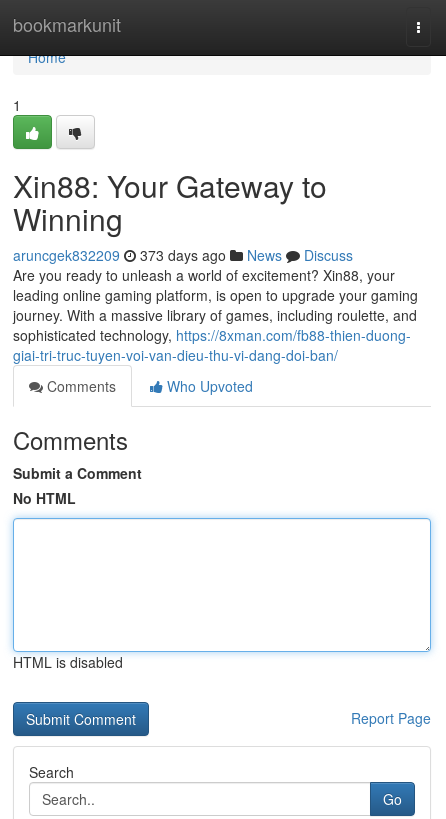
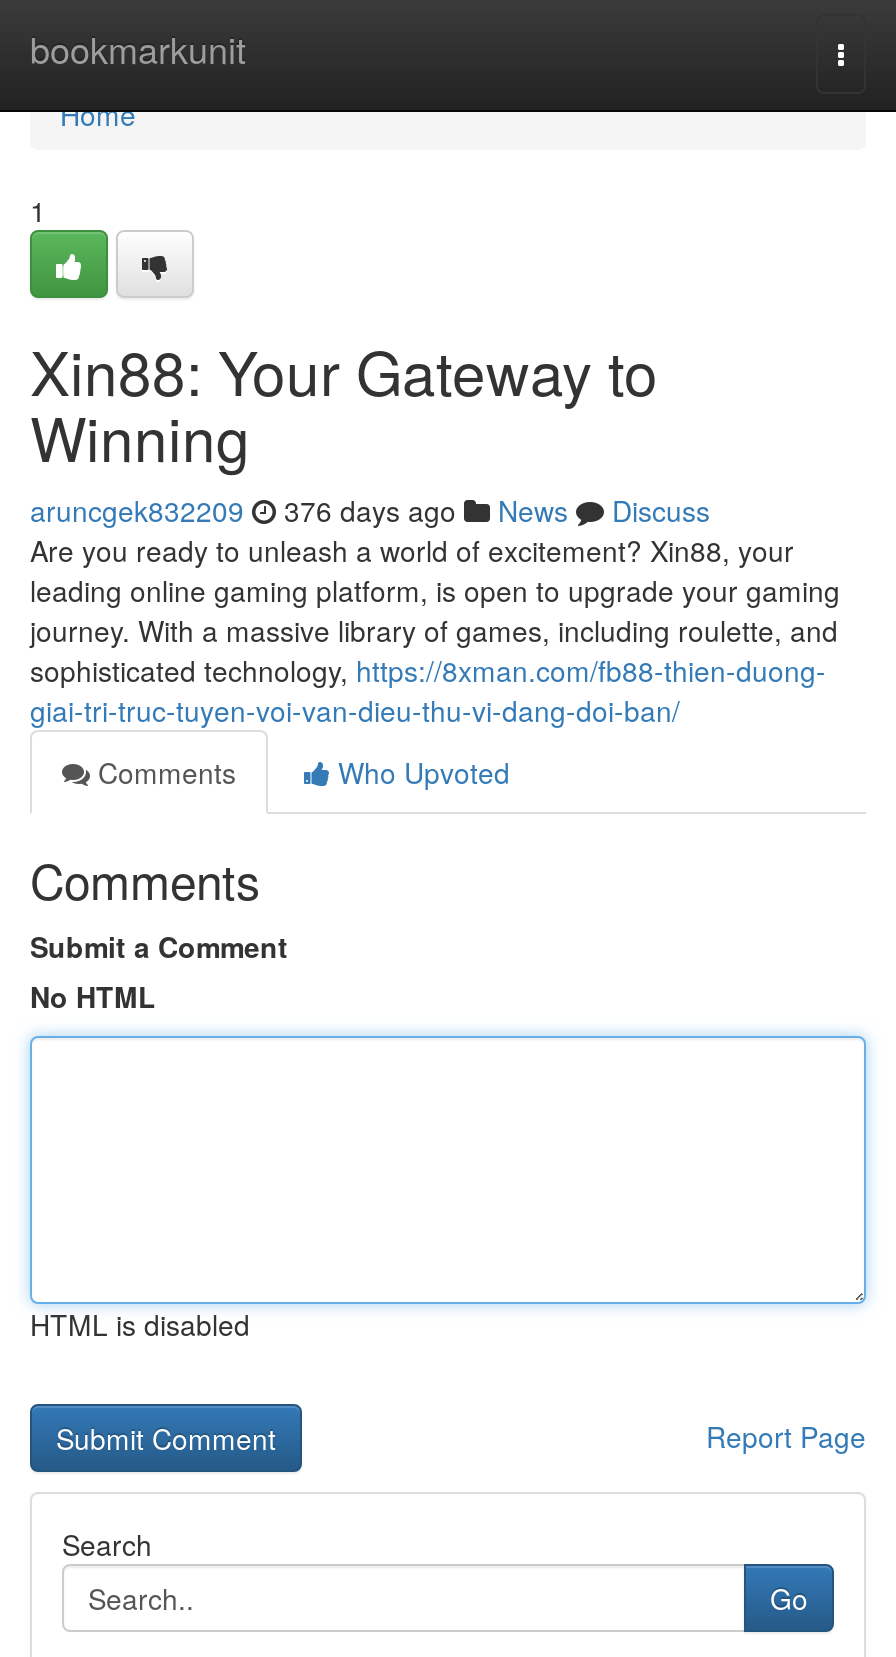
[13,245,353,265] aruncgek832209 373 days ago News Discuss -> [30,490,710,530] aruncgek832209 376 days ago News Discuss

